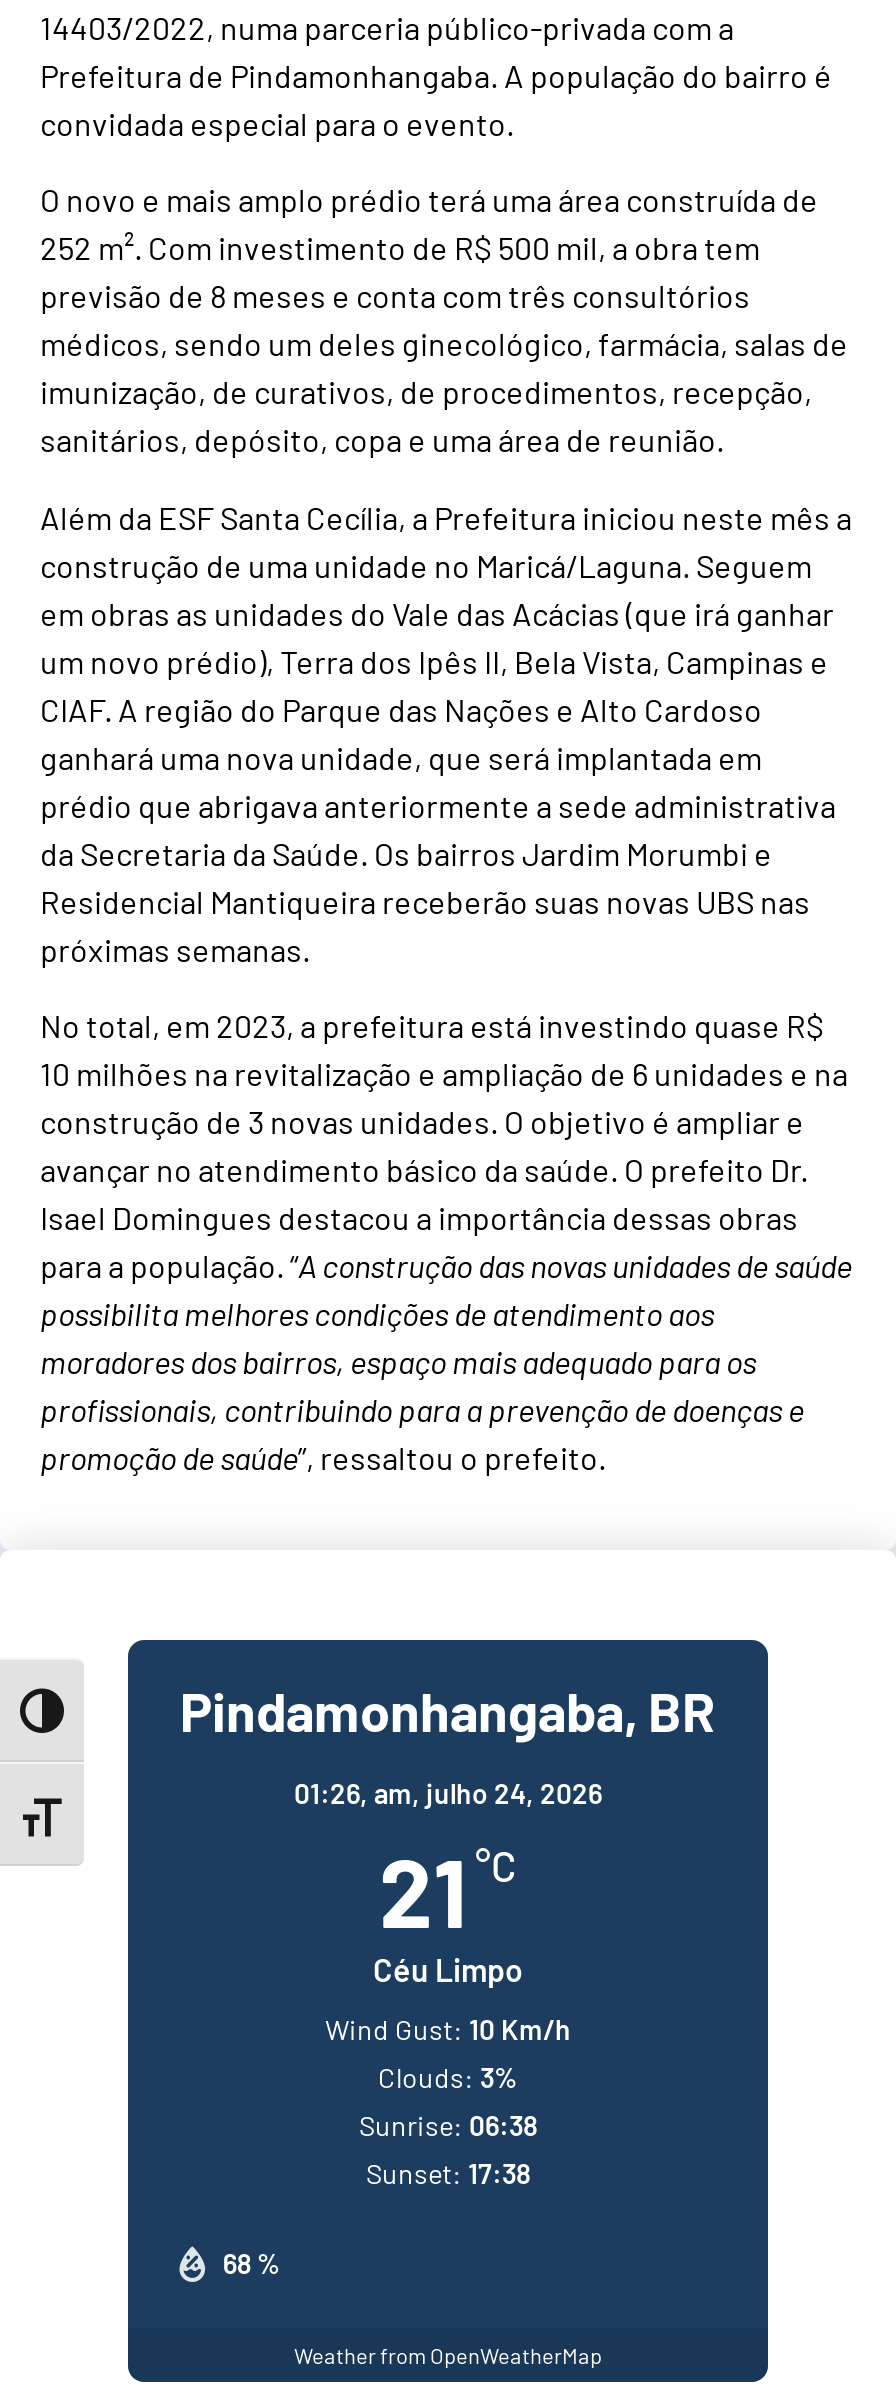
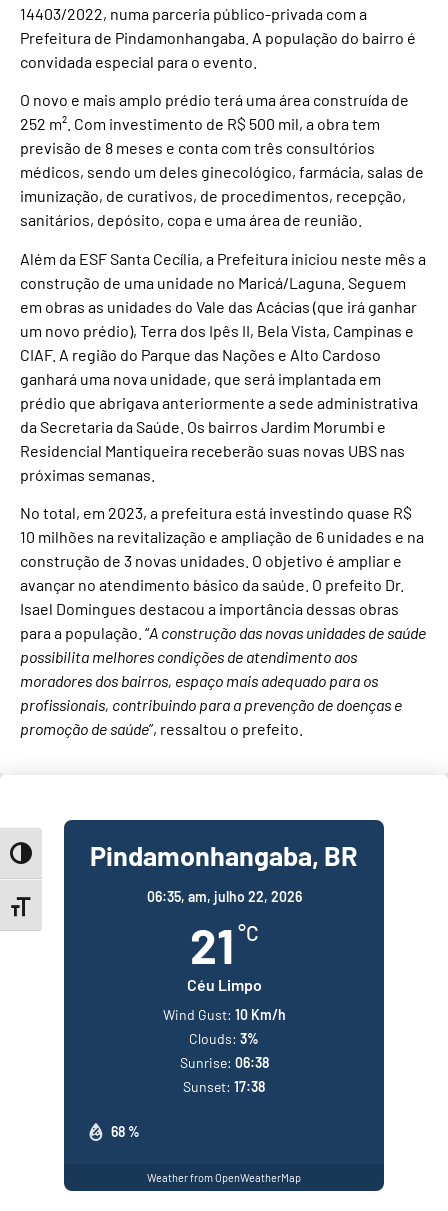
[294,1777,602,1811] 01:26, am, julho 24, 2026 -> [146,888,301,905] 06:35, am, julho 22, 2026

